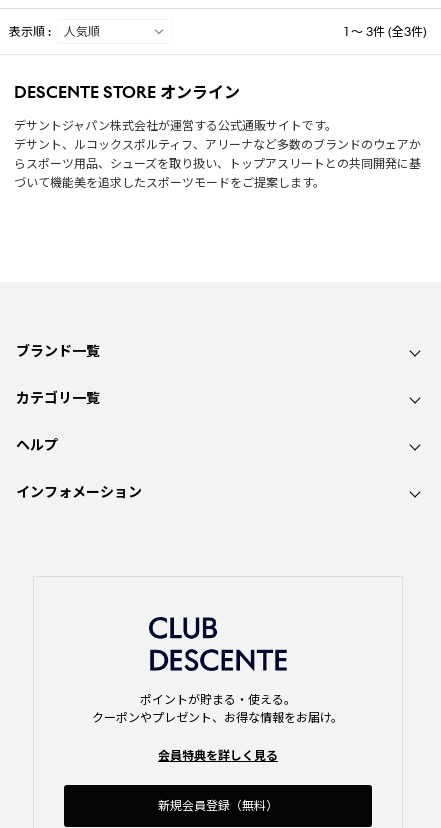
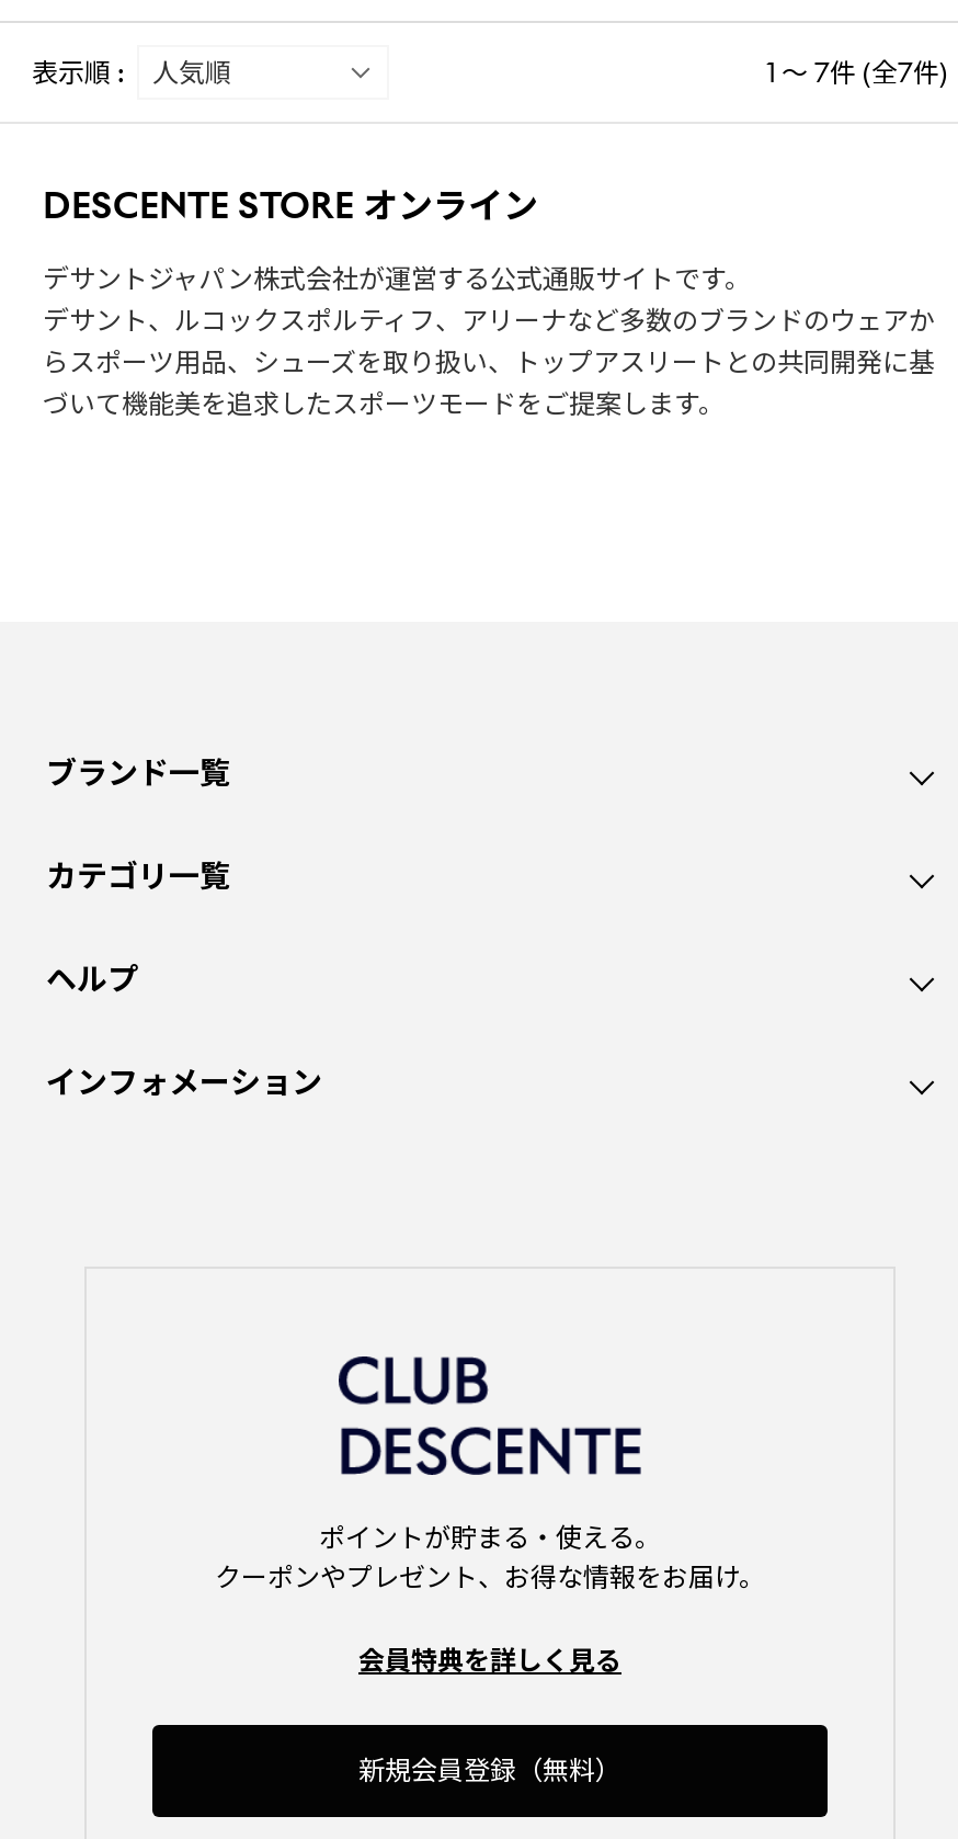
[344,23,427,38] 1 ～ 3件 (全3件) -> [766,55,948,88] 1 ～ 7件 (全7件)

